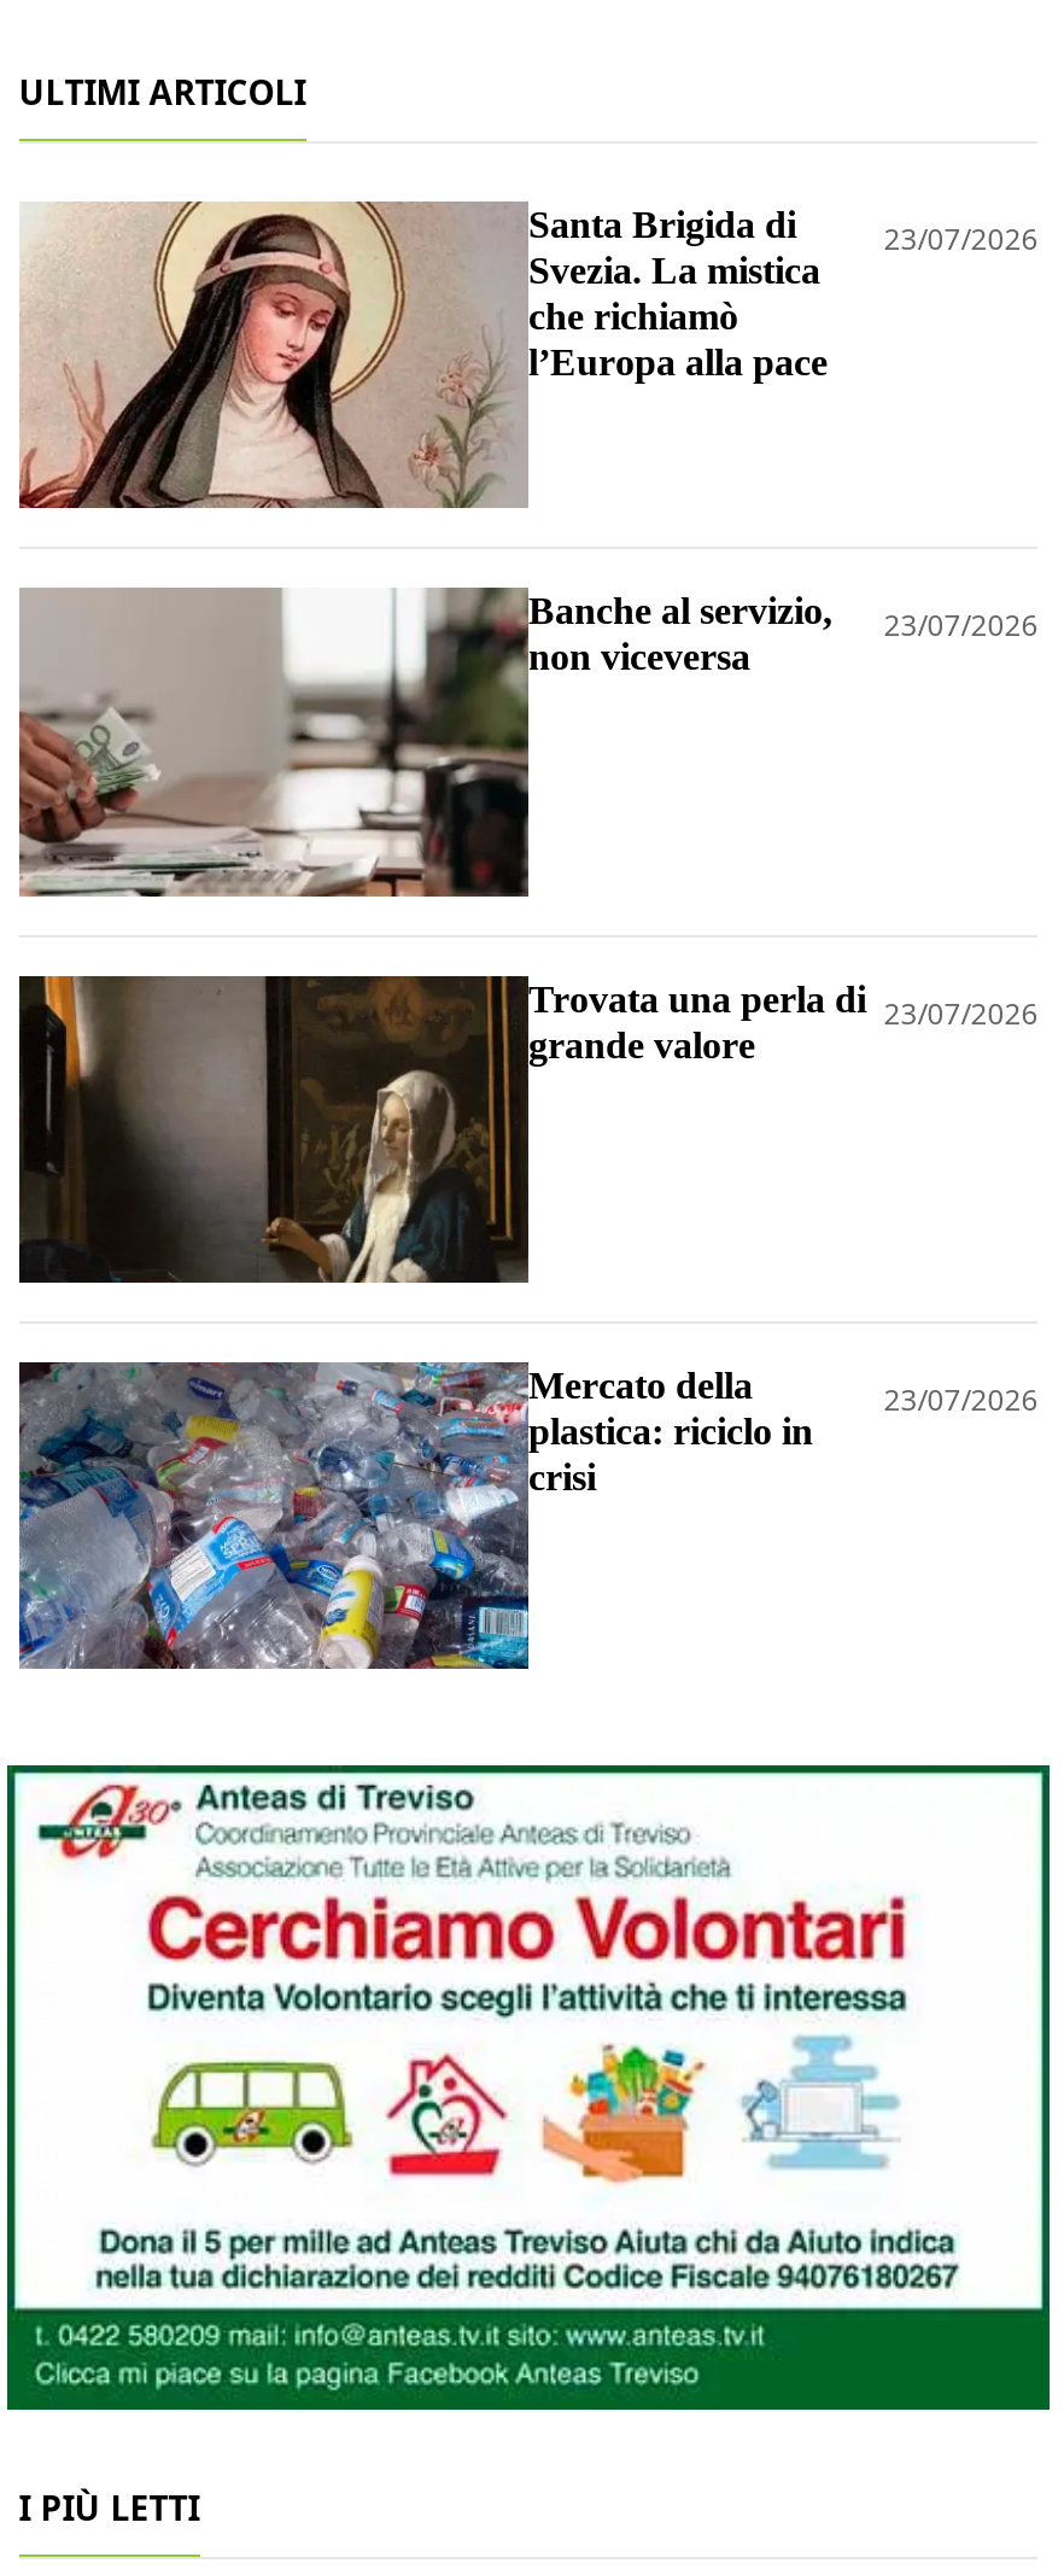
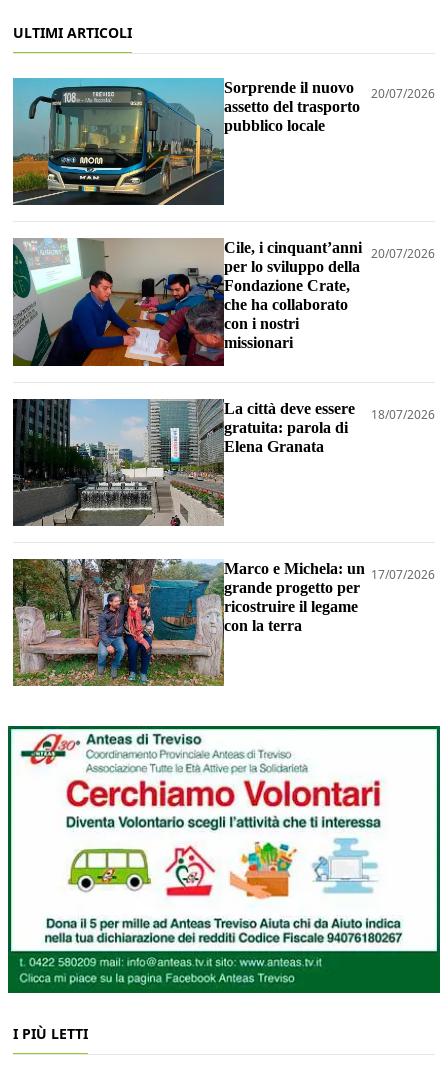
[17,199,828,510] [image] | Santa Brigida di | Svezia. La mistica | che richiamò | l’Europa alla pace -> [12,77,360,206] [image] | Sorprende il nuovo | assetto del trasporto | pubblico locale
[884,219,1038,260] 23/07/2026 -> [371,85,435,102] 20/07/2026
[17,588,832,899] [image] | Banche al servizio, | non viceversa -> [13,238,362,367] [image] | Cile, i cinquant’anni | per lo sviluppo della | Fondazione Crate, | che ha collaborato | con i nostri | missionari
[884,605,1038,647] 23/07/2026 -> [371,245,435,262] 20/07/2026
[22,974,866,1283] [image] | Trovata una perla di | grande valore -> [13,398,355,526] [image] | La città deve essere | gratuita: parola di | Elena Granata
[884,992,1038,1033] 23/07/2026 -> [371,405,435,422] 18/07/2026
[17,1360,813,1671] [image] | Mercato della | plastica: riciclo in | crisi -> [12,559,365,687] [image] | Marco e Michela: un | grande progetto per | ricostruire il legame | con la terra
[884,1378,1038,1420] 23/07/2026 -> [371,566,435,583] 17/07/2026

